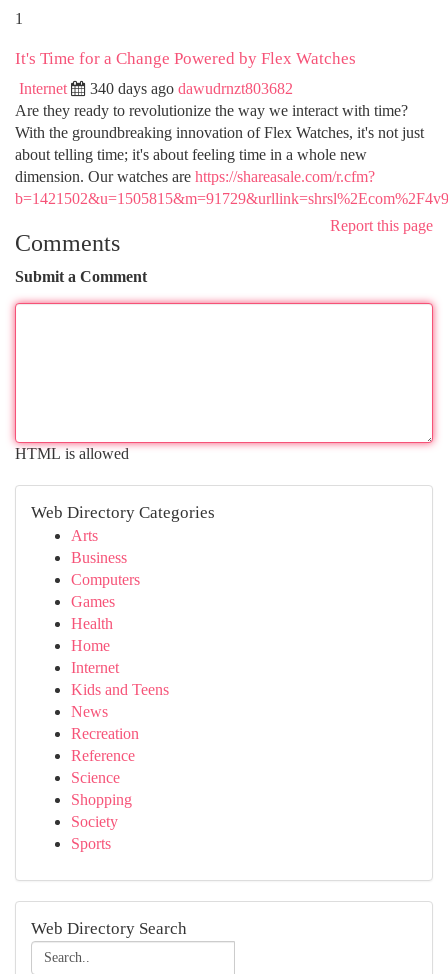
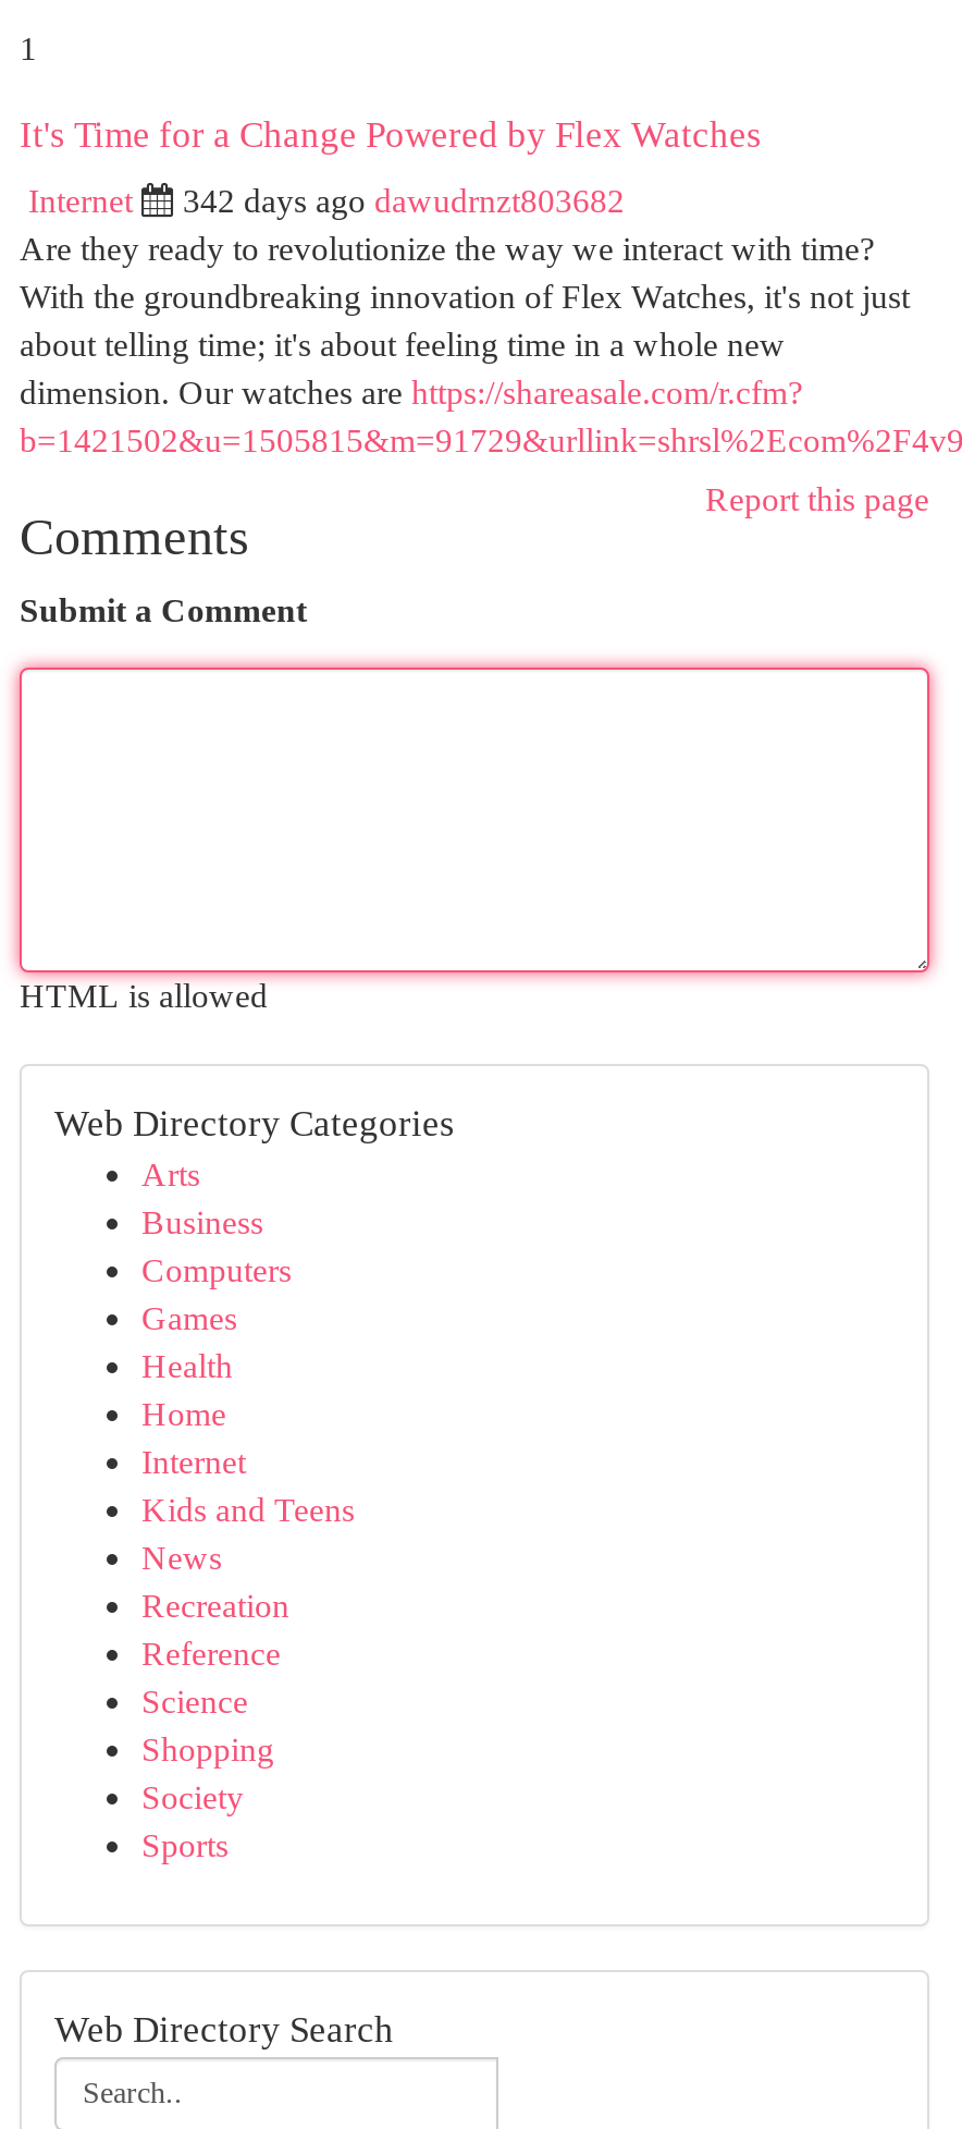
[90,80,293,97] 340 days ago dawudrnzt803682 -> [183,182,625,219] 342 days ago dawudrnzt803682

